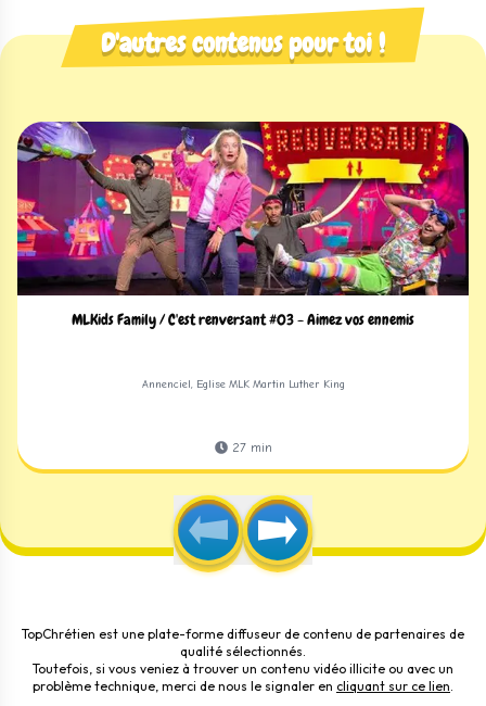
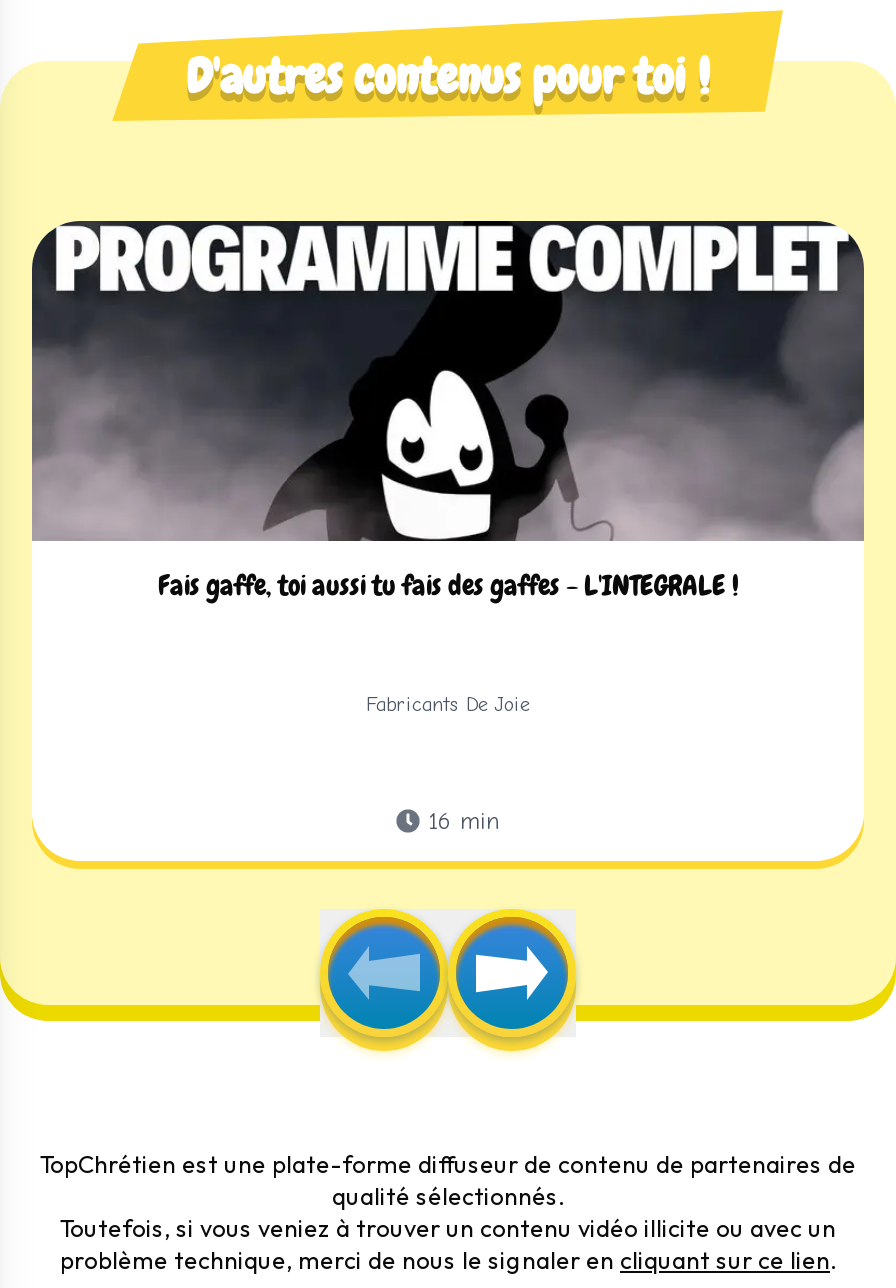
[16,121,470,329] [image] | MLKids Family / C'est renversant #03 - Aimez vos ennemis -> [30,219,866,603] [image] | Fais gaffe, toi aussi tu fais des gaffes - L'INTEGRALE !
[142,377,344,390] Annenciel, Eglise MLK Martin Luther King -> [366,692,530,716] Fabricants De Joie
[232,440,272,455] 27 min -> [428,807,500,835] 16 min

